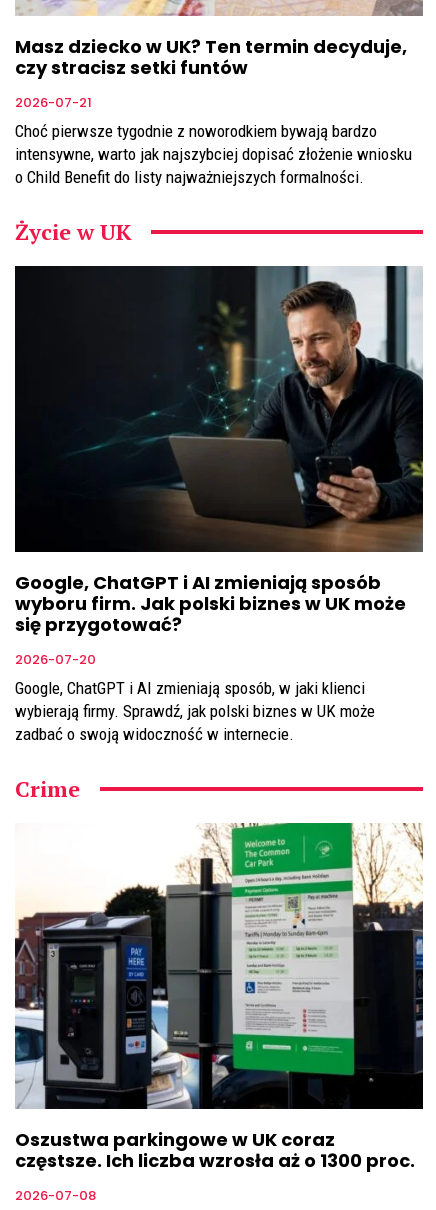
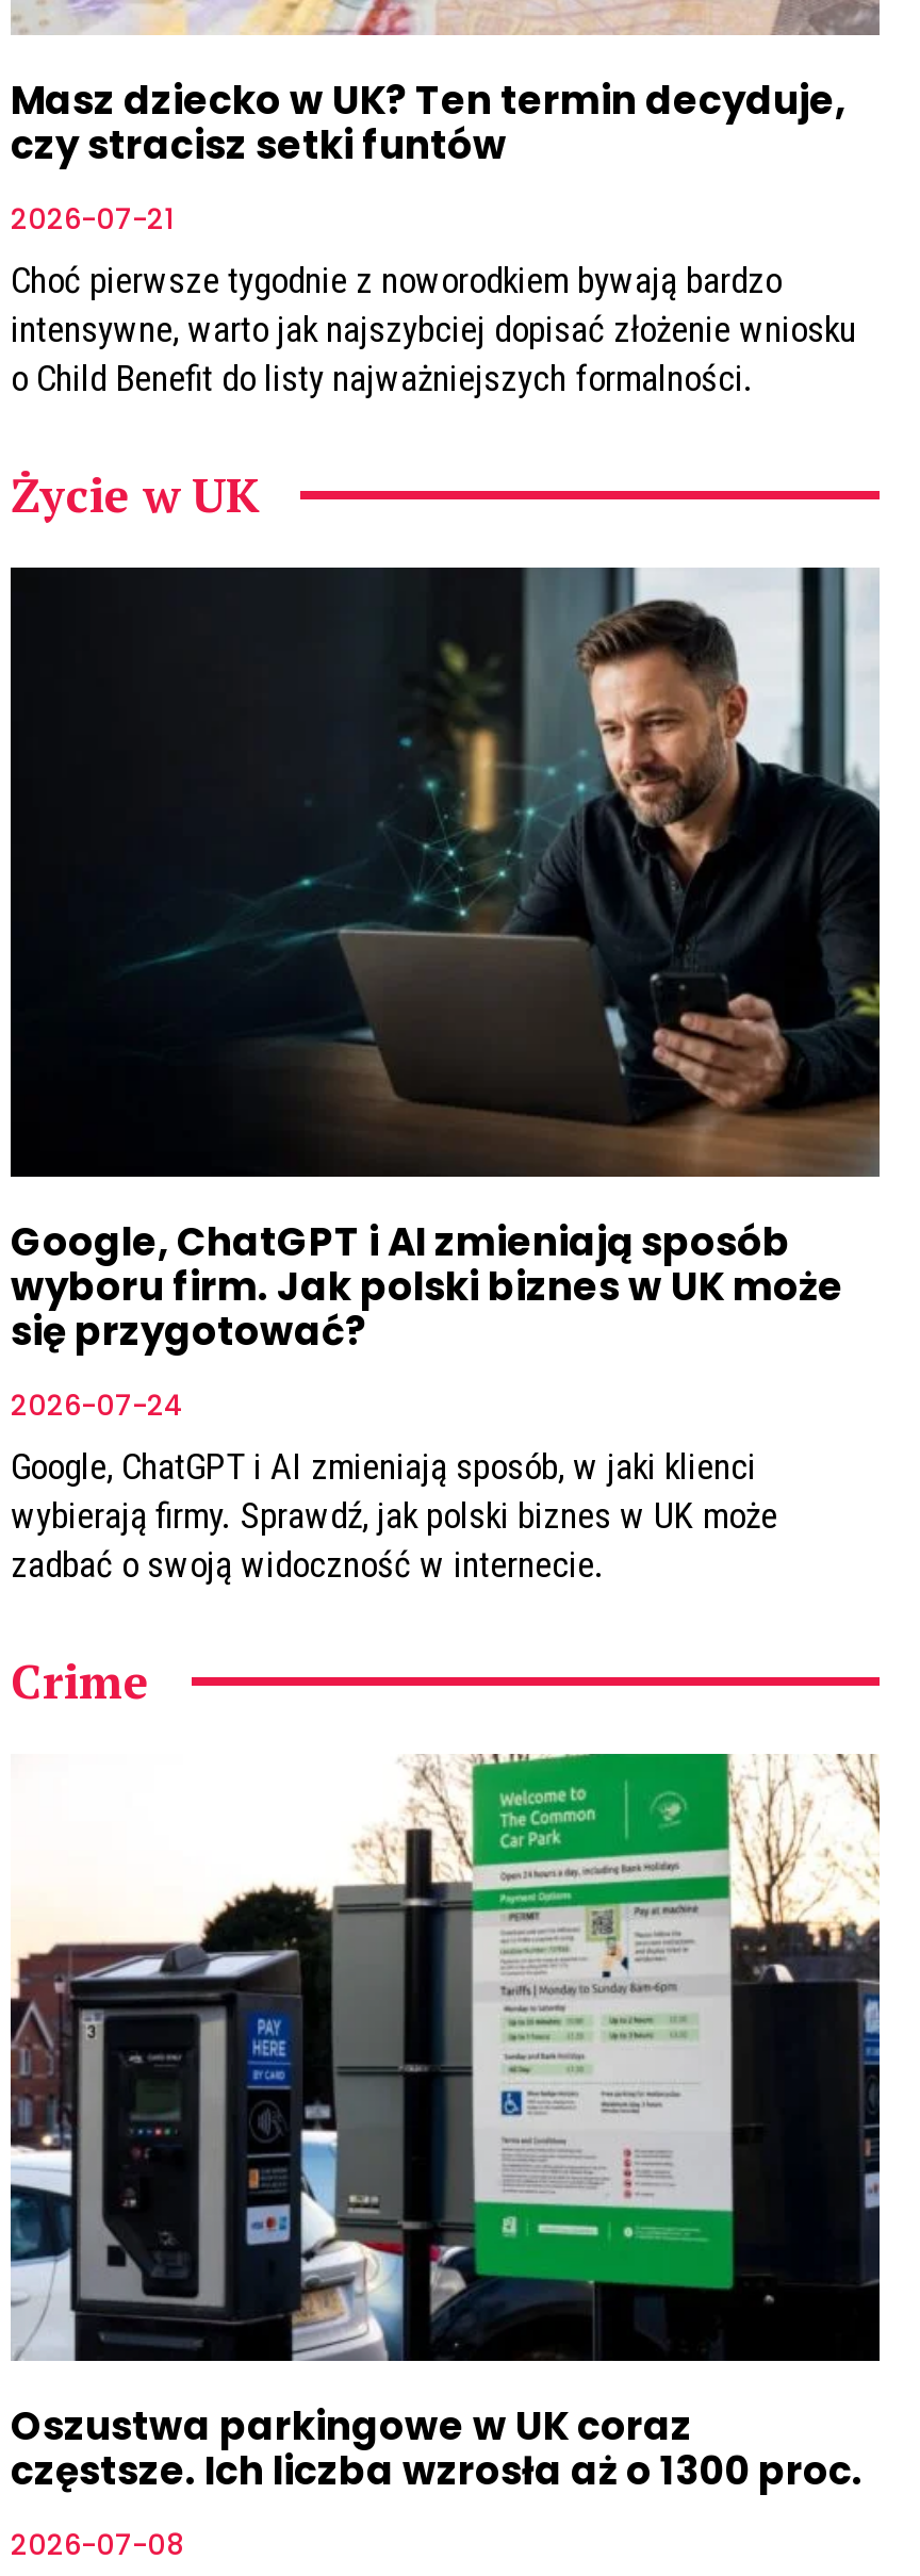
[15,650,96,669] 2026-07-20 -> [11,1384,183,1425] 2026-07-24

